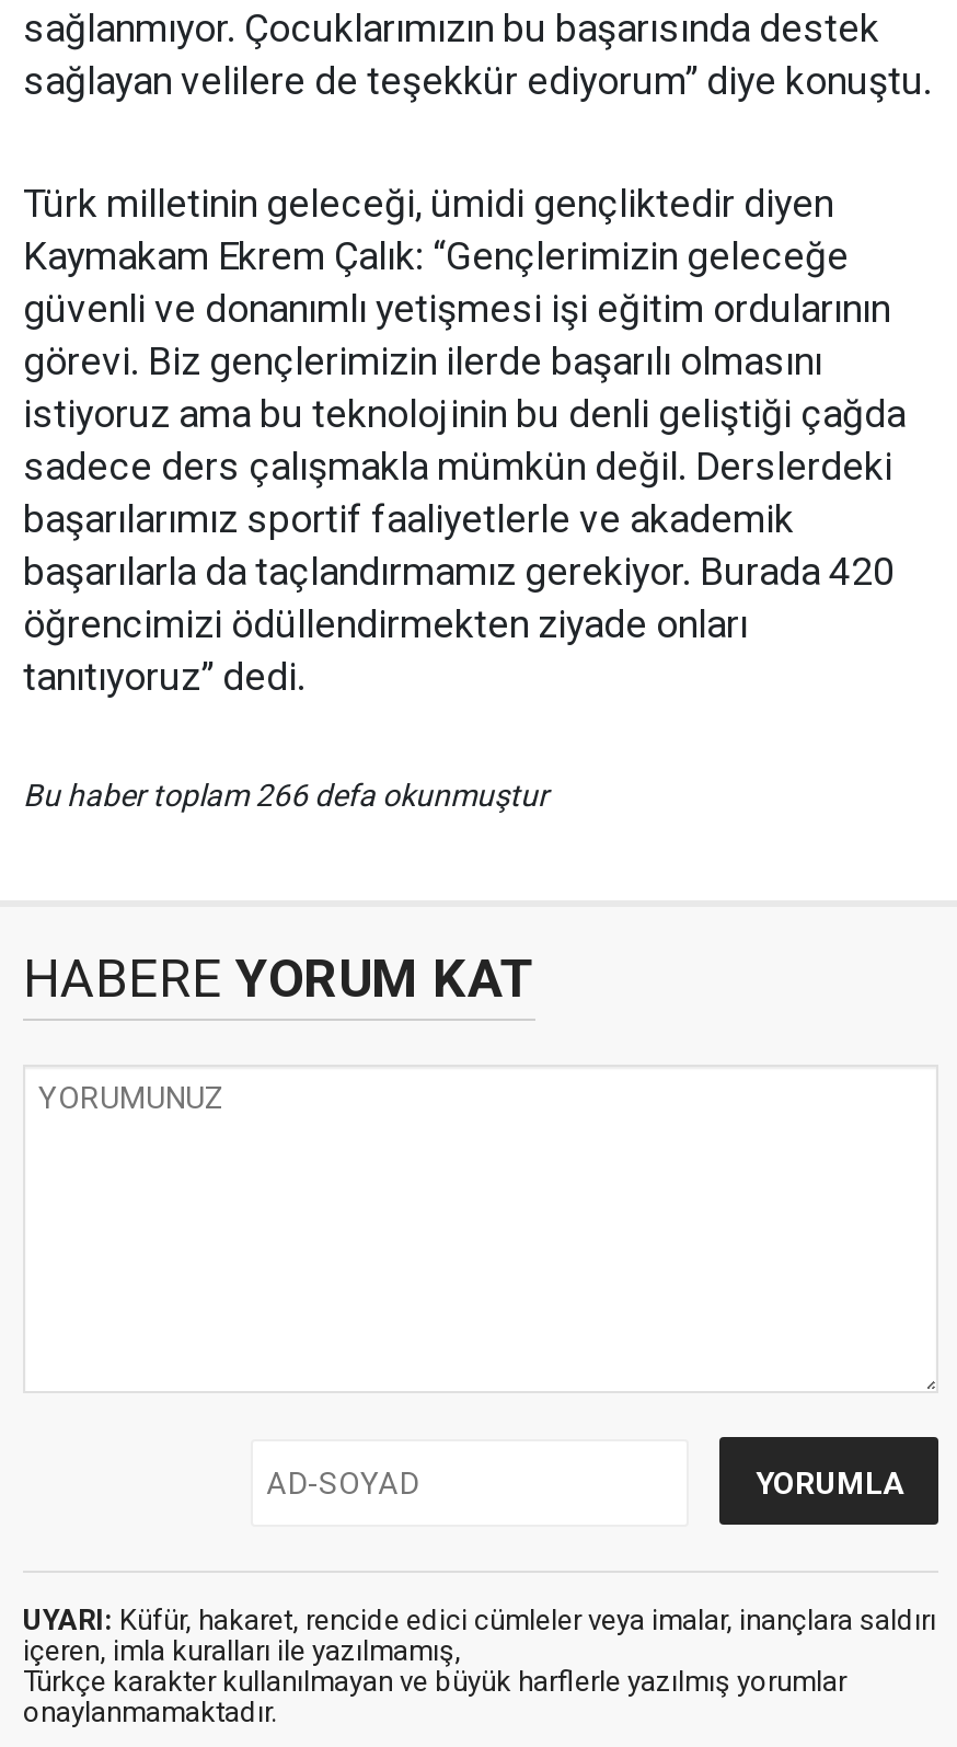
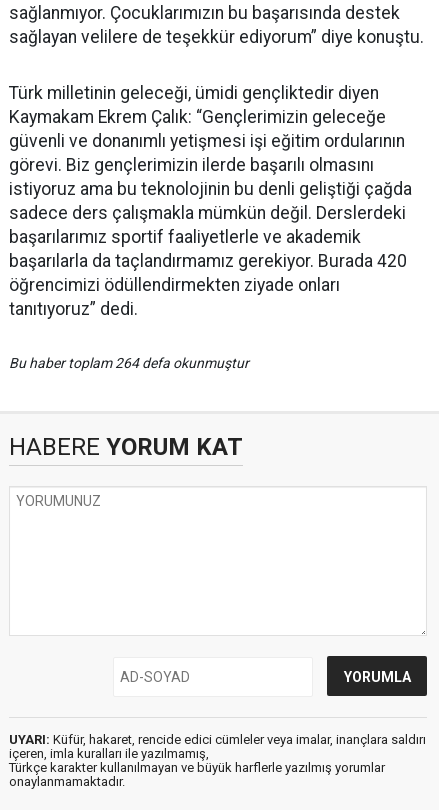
[23,778,549,813] Bu haber toplam 266 defa okunmuştur -> [9,355,249,371] Bu haber toplam 264 defa okunmuştur

